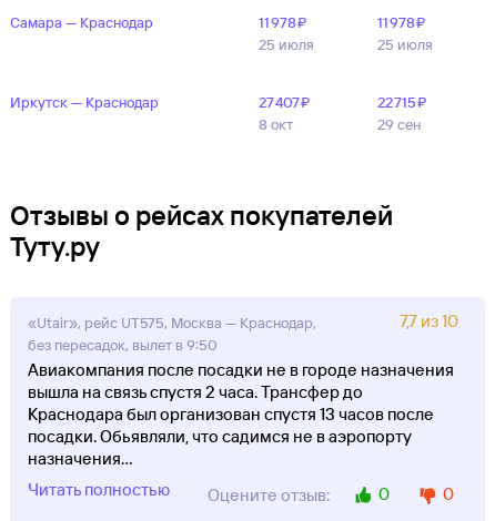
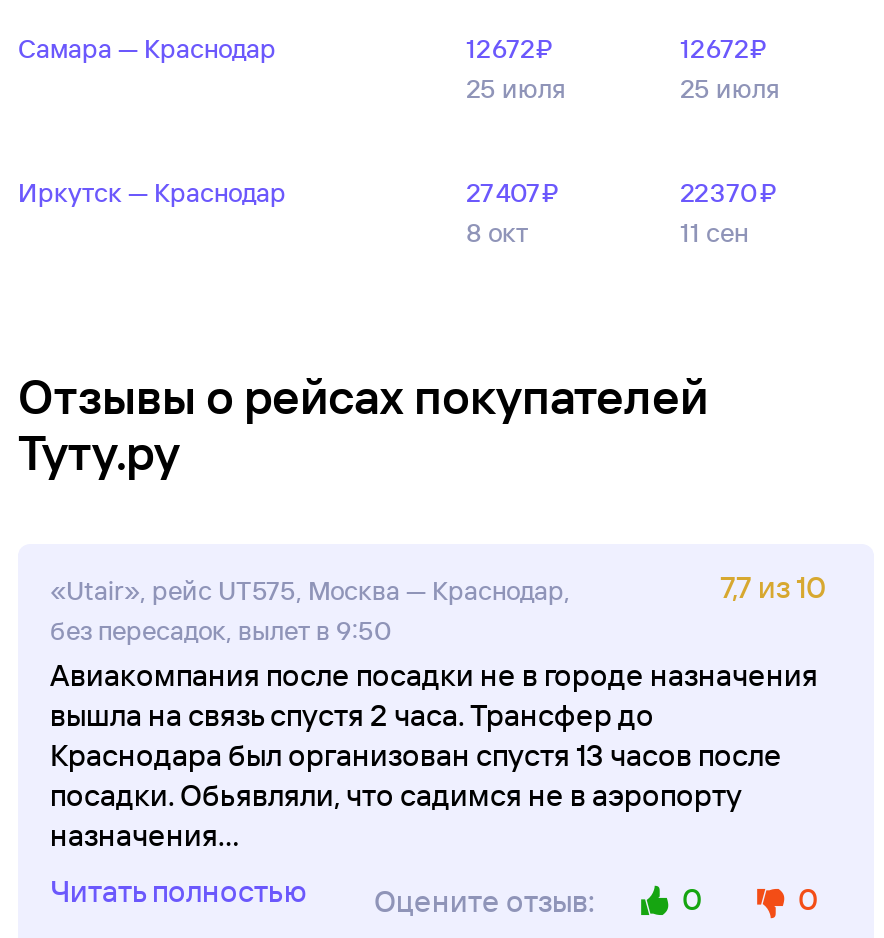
[259,13,306,31] 11 978 ₽ -> [466,32,552,64] 12 672 ₽
[377,13,425,31] 11 978 ₽ -> [680,32,766,64] 12 672 ₽
[377,93,426,111] 22 715 ₽ -> [680,176,776,208] 22 370 ₽
[377,115,421,133] 29 сен -> [680,216,748,248] 11 сен

